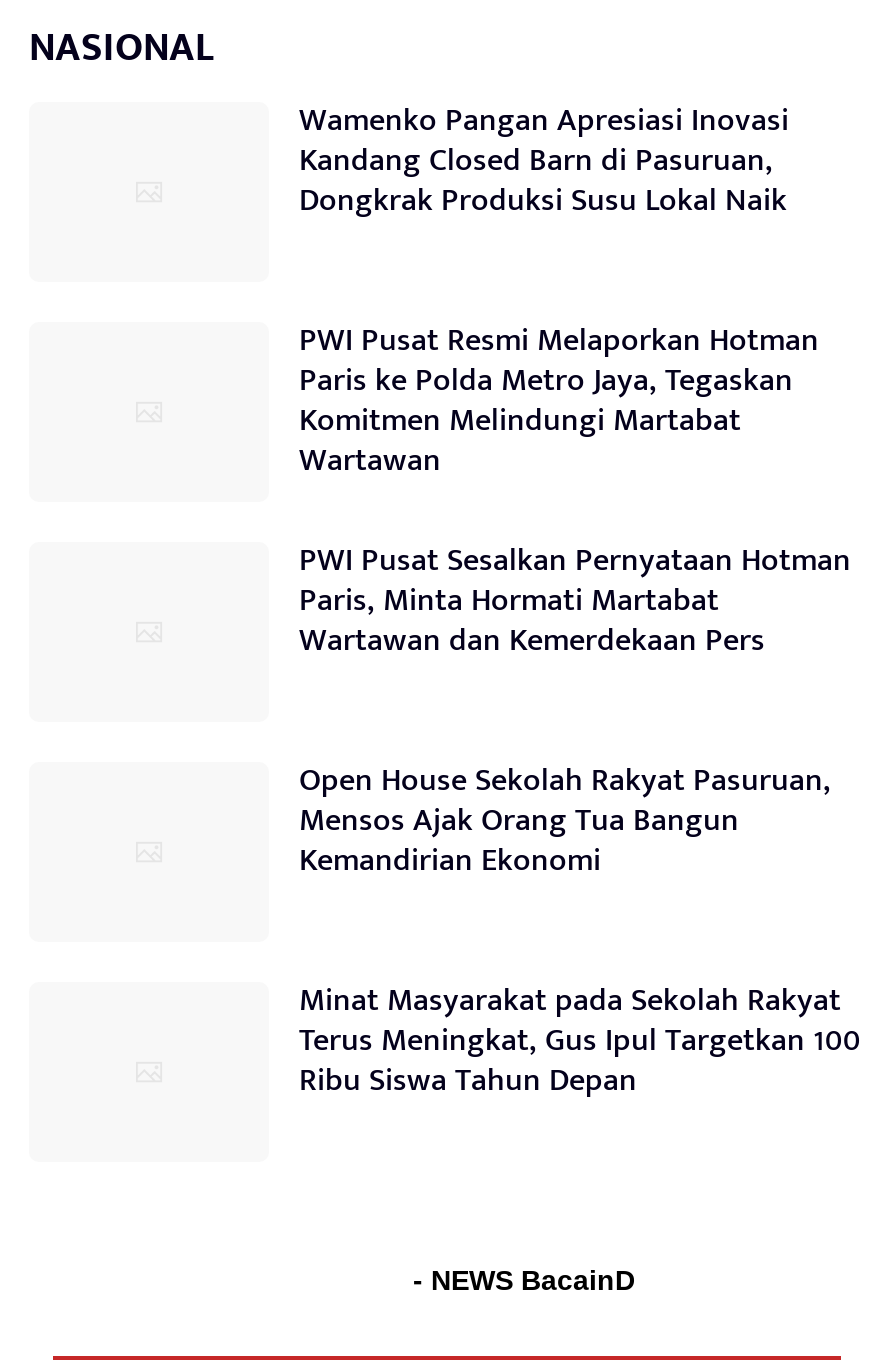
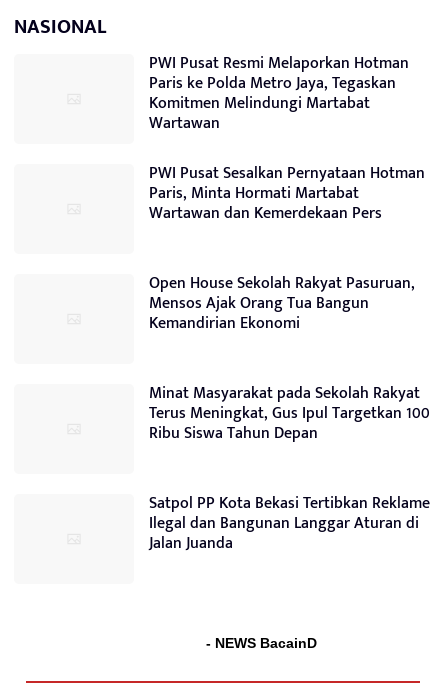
[299,93,789,227] Wamenko Pangan Apresiasi Inovasi | Kandang Closed Barn di Pasuruan, | Dongkrak Produksi Susu Lokal Naik -> none
moved [299,313,861,1107] -> [149,50,430,447]: PWI Pusat Resmi Melaporkan Hotman | Paris ke Polda Metro Jaya, Tegaskan | Komitmen Melindungi Martabat | ... | Terus Meningkat, Gus Ipul Targetkan 100 | Ribu Siswa Tahun Depan
none -> [149,490,430,557] Satpol PP Kota Bekasi Tertibkan Reklame | Ilegal dan Bangunan Langgar Aturan di | Jalan Juanda

